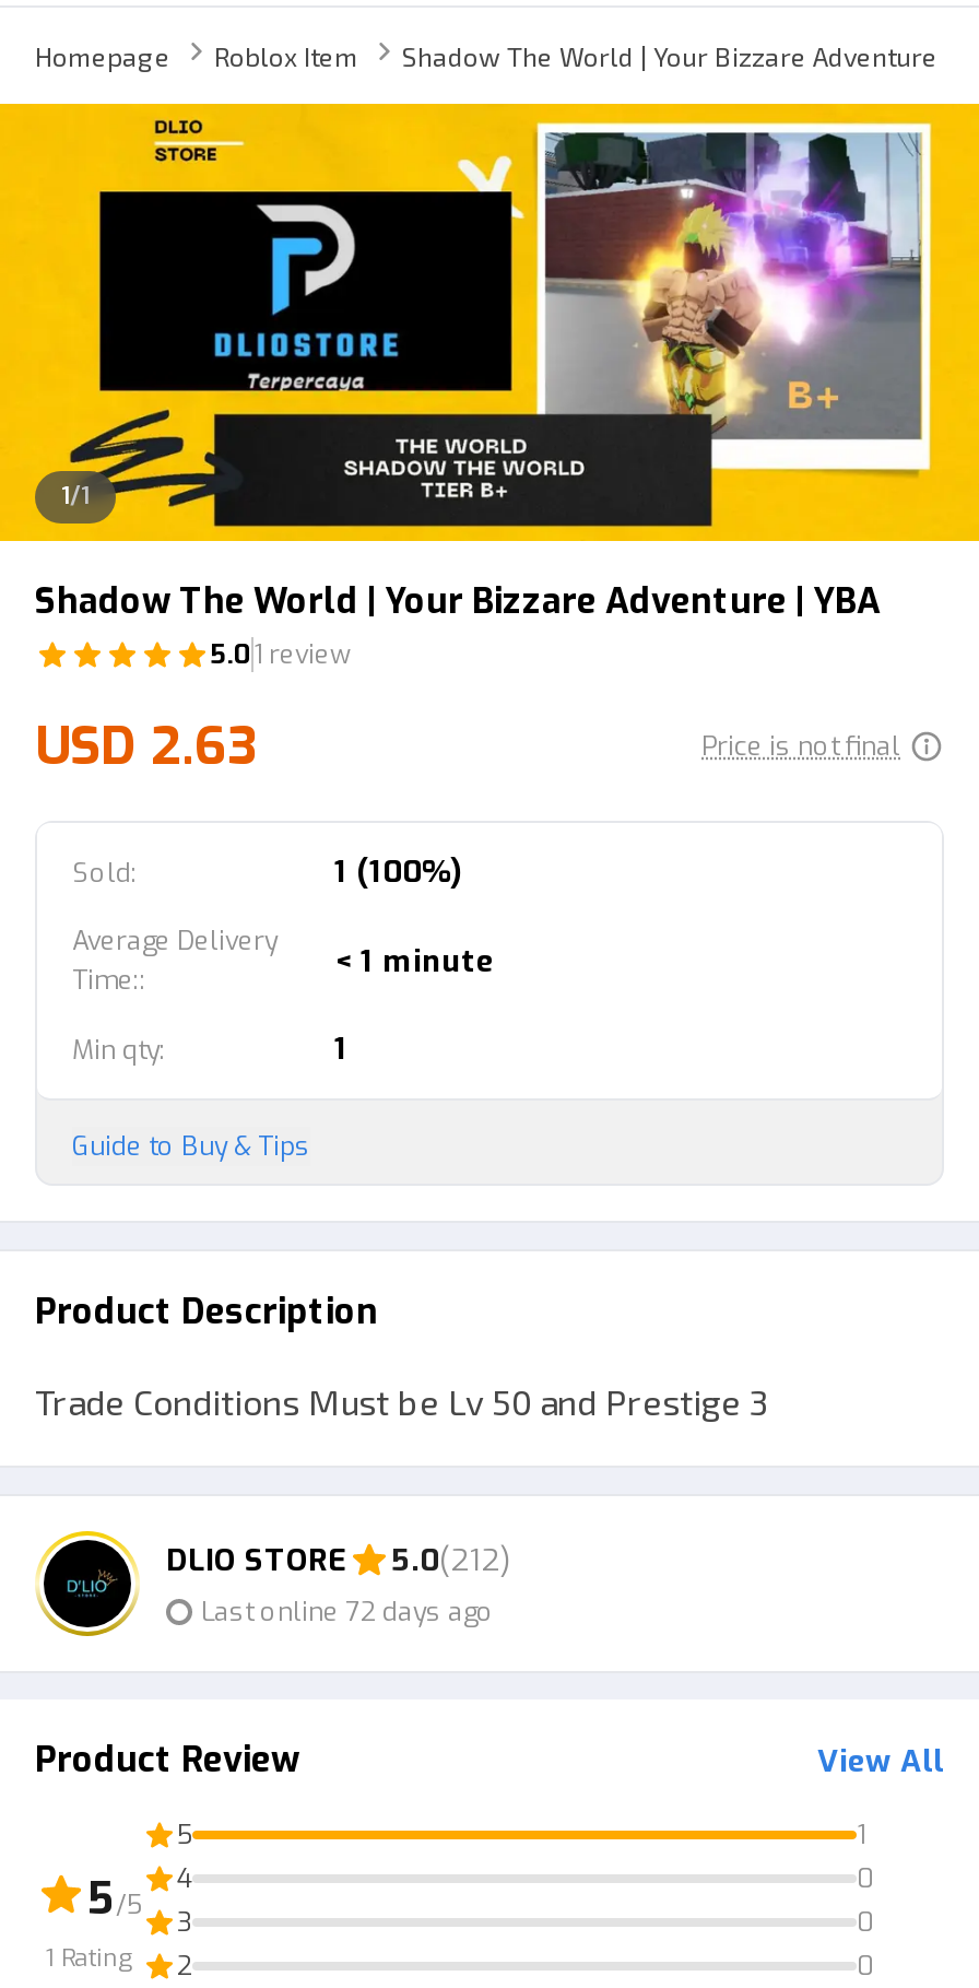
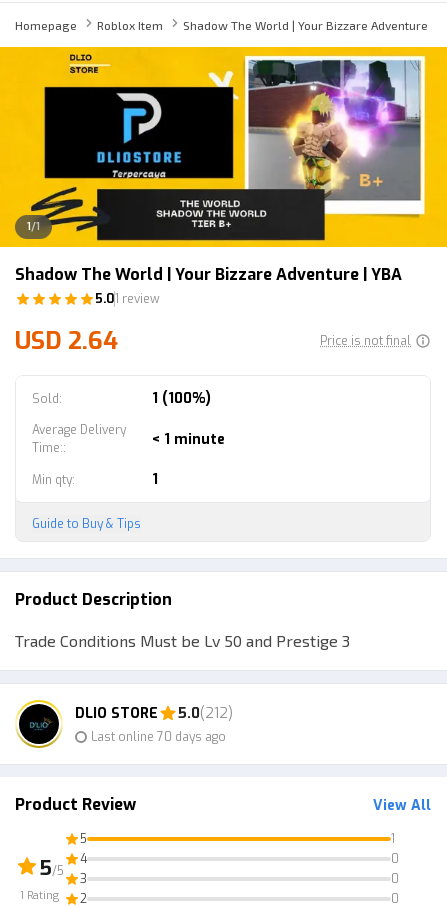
[35,711,258,781] USD 2.63 -> [15,325,118,357] USD 2.64
[201,1593,494,1628] Last online 72 days ago -> [91,728,226,744] Last online 70 days ago

